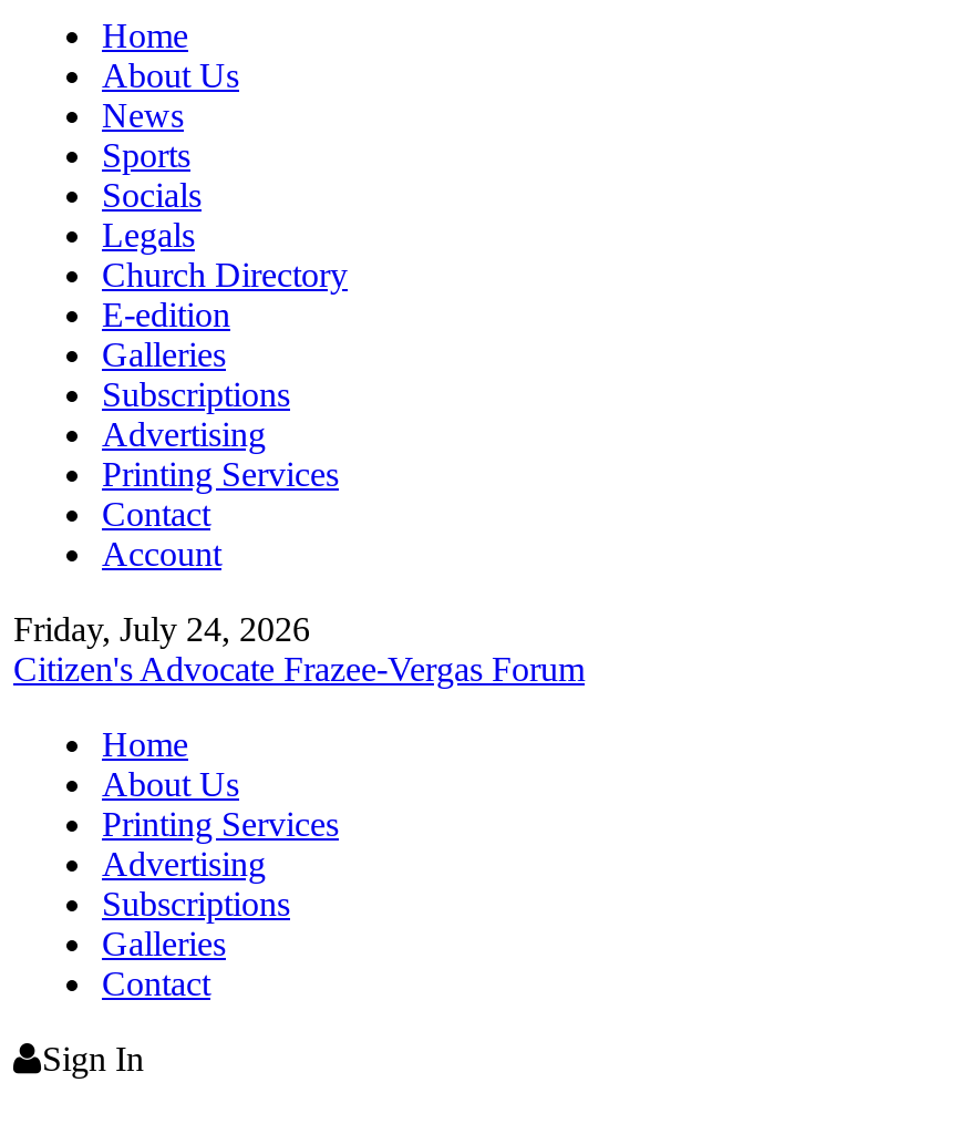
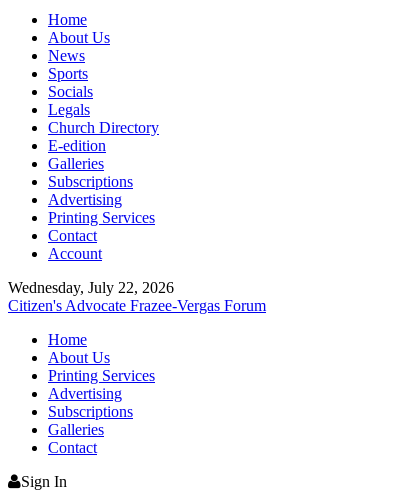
[13,610,310,648] Friday, July 24, 2026 -> [8,279,174,296] Wednesday, July 22, 2026

